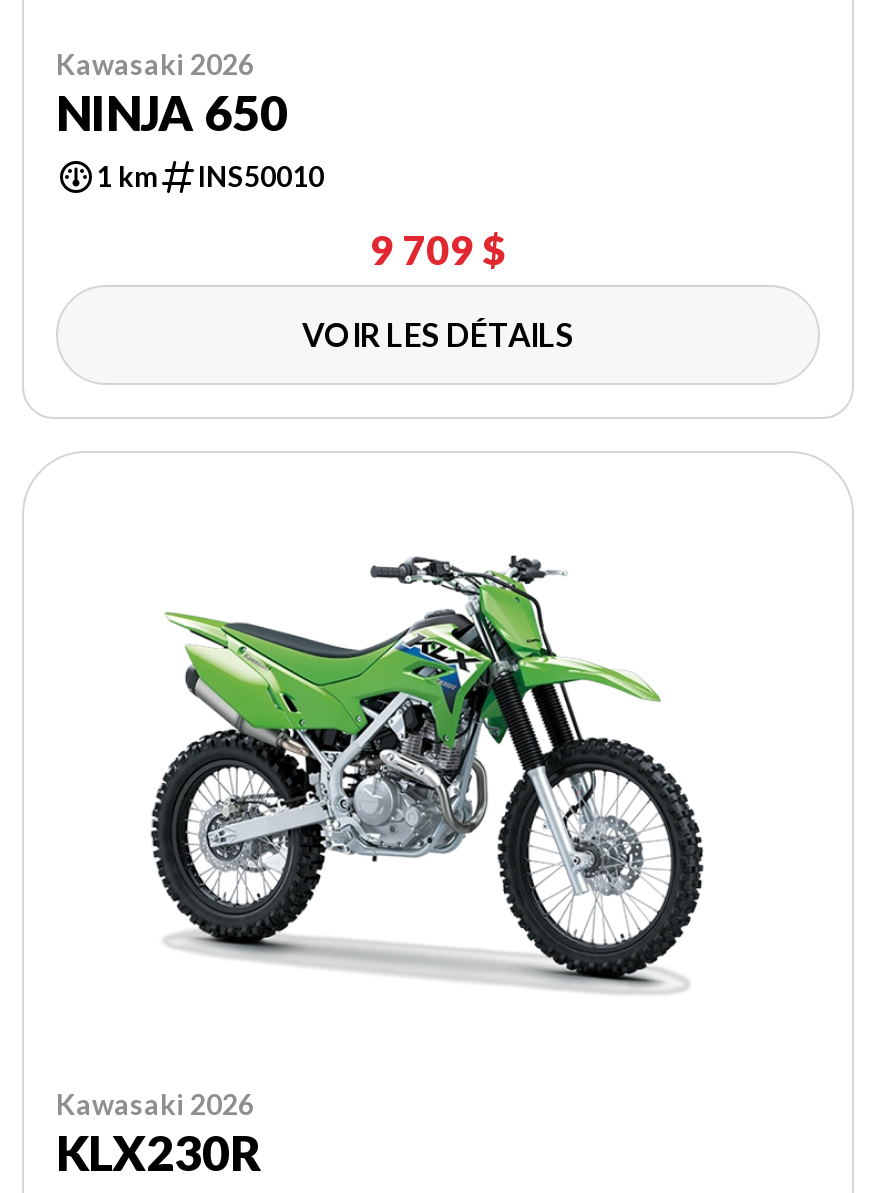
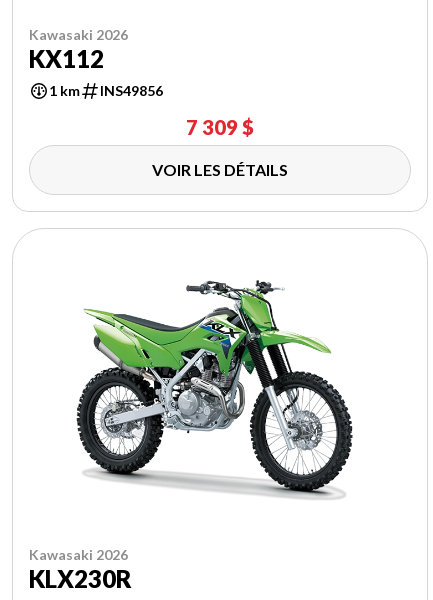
[56,84,288,142] NINJA 650 -> [29,44,104,73] KX112
[96,160,324,194] 1 km INS50010 -> [49,82,163,99] 1 km INS49856
[370,226,506,274] 9 709 $ -> [186,115,254,139] 7 309 $

